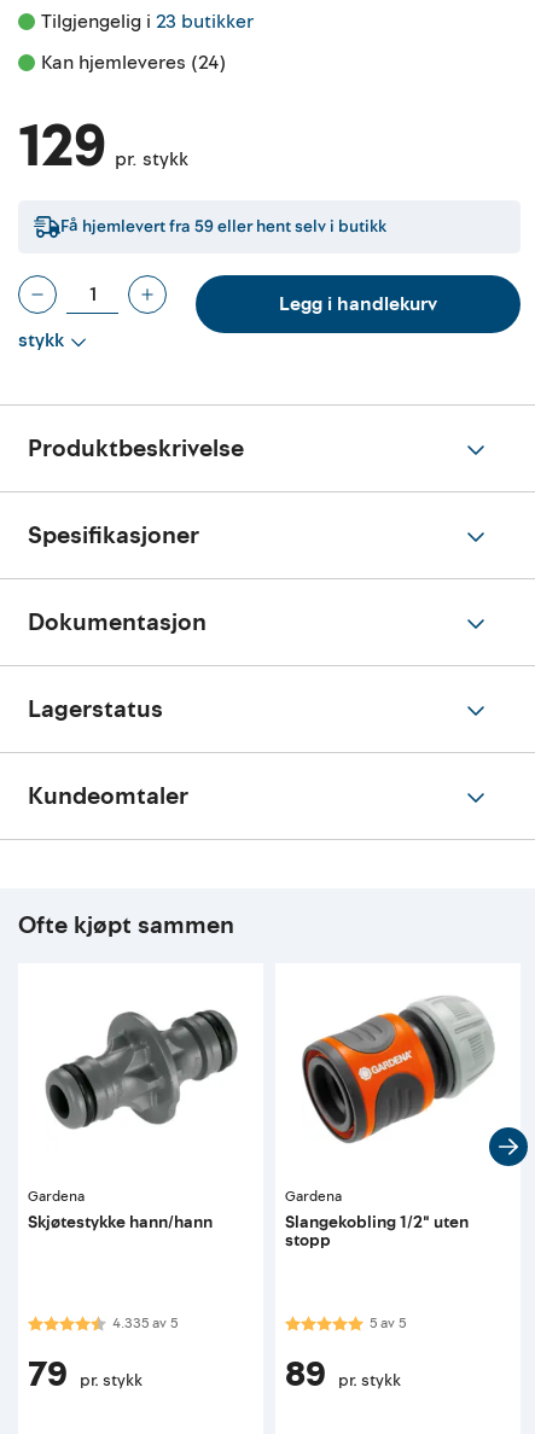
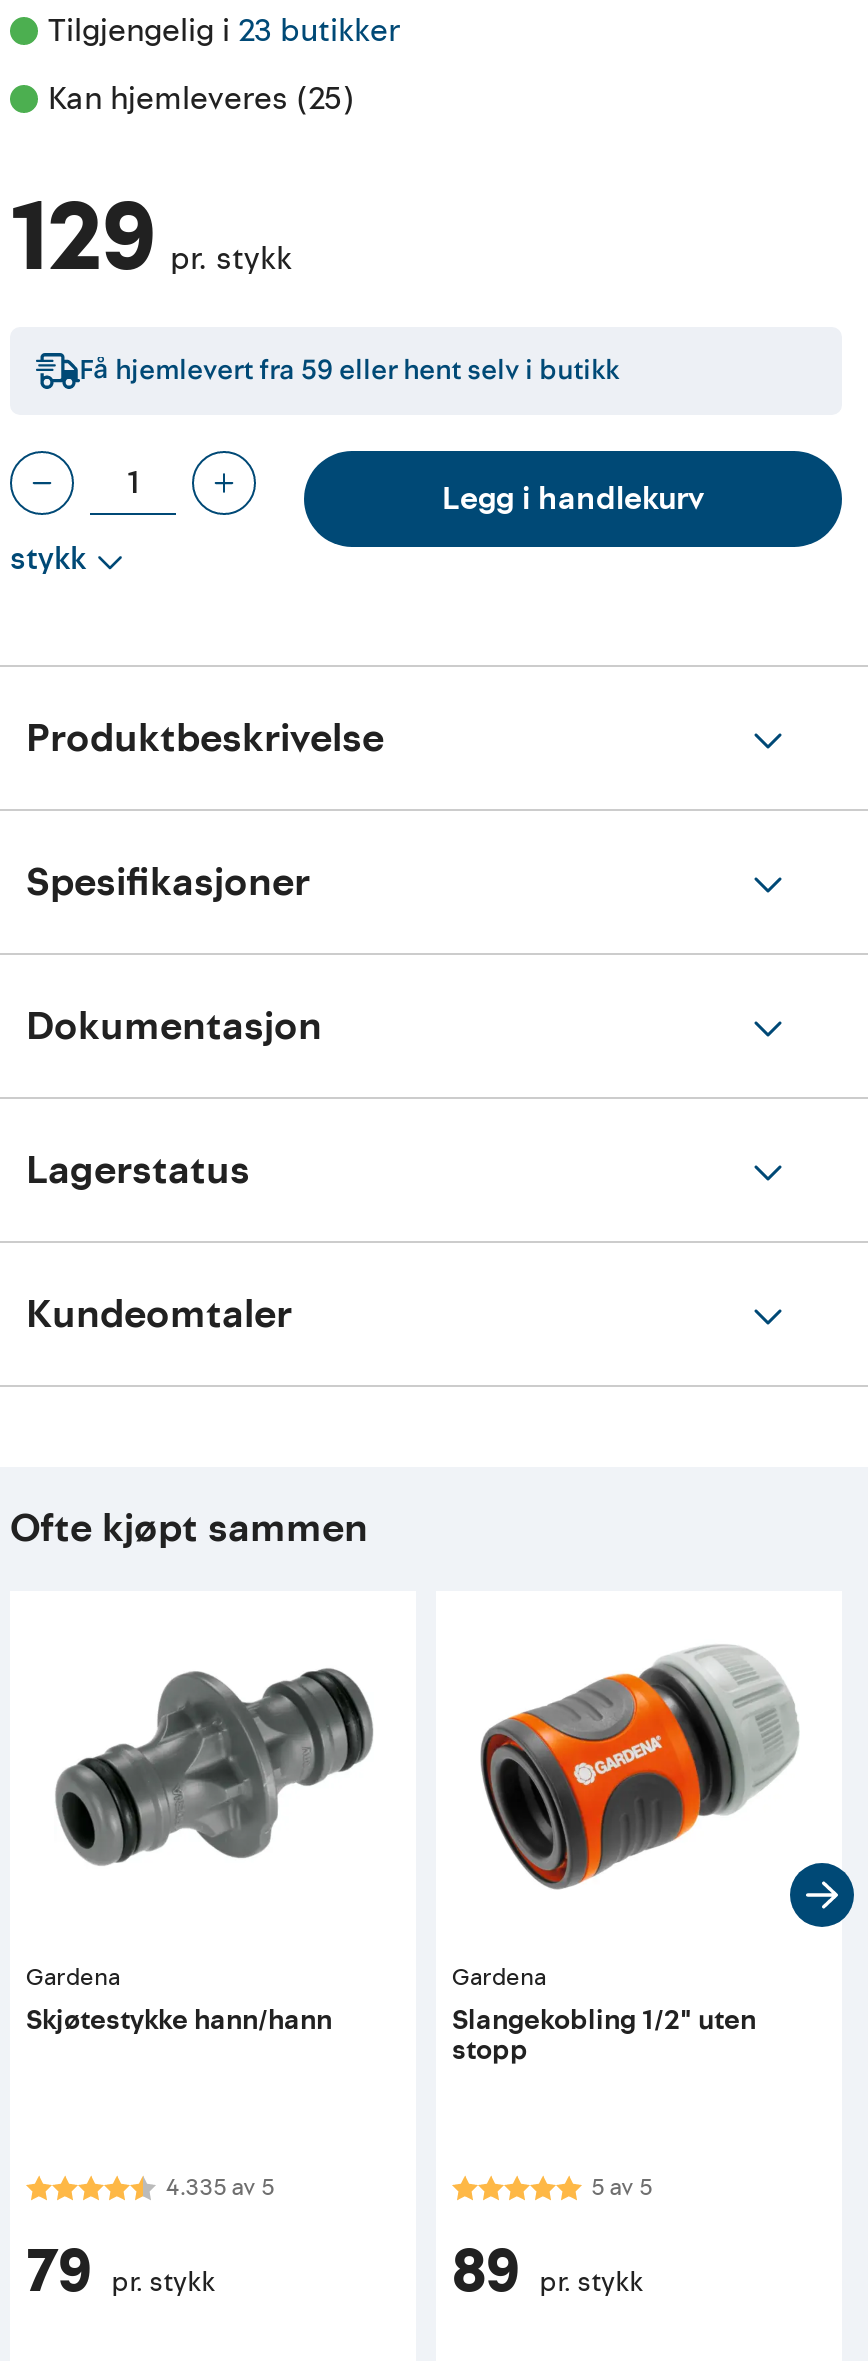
[41,49,226,76] Kan hjemleveres (24) -> [48,76,354,120] Kan hjemleveres (25)

